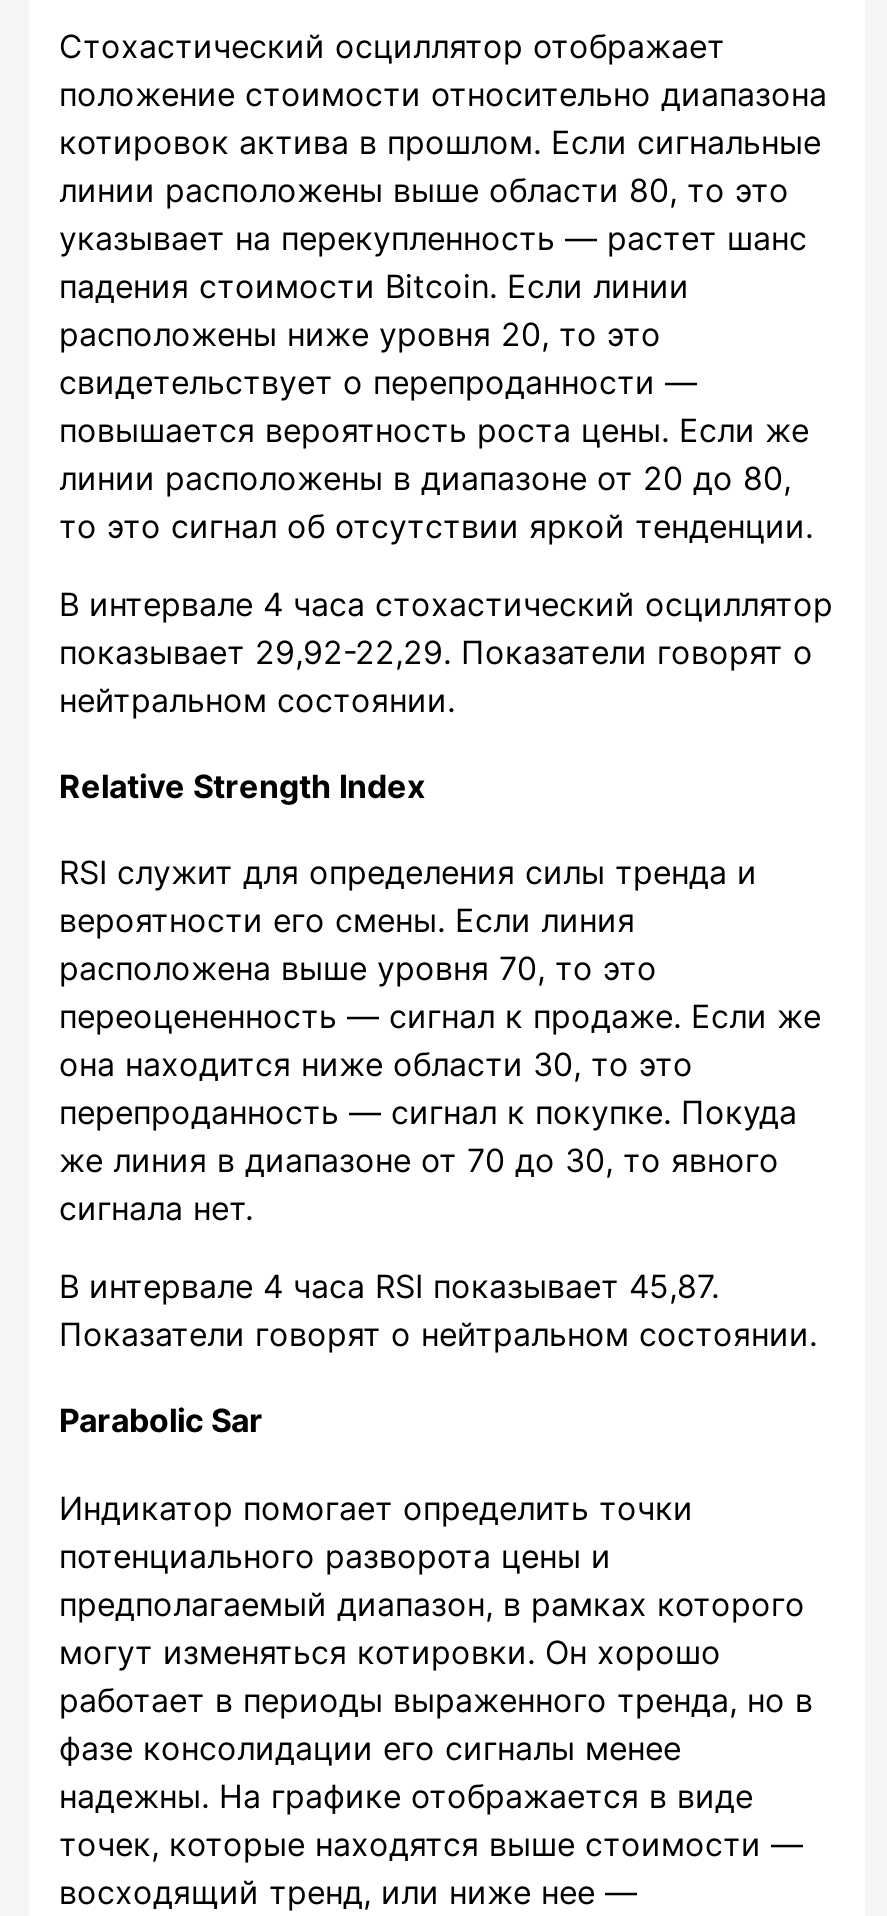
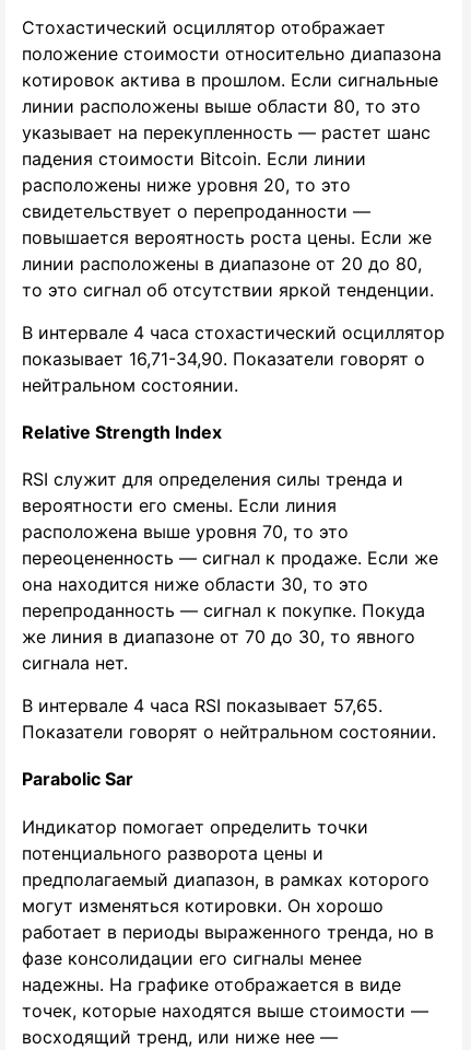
[59,631,813,671] показывает 29,92-22,29. Показатели говорят о -> [22,347,425,369] показывает 16,71-34,90. Показатели говорят о
[59,1266,719,1306] В интервале 4 часа RSI показывает 45,87. -> [22,695,382,717] В интервале 4 часа RSI показывает 57,65.

